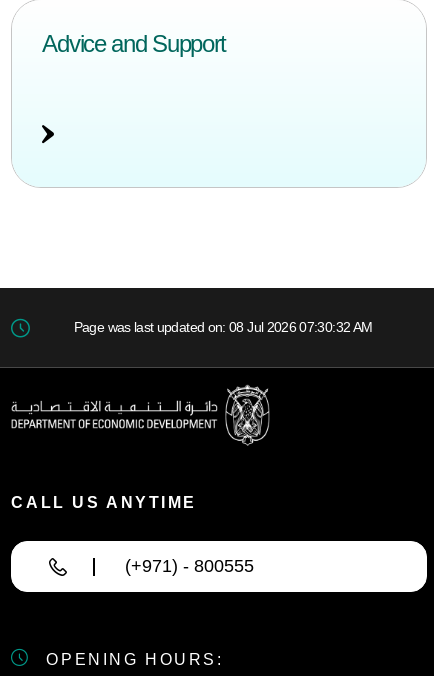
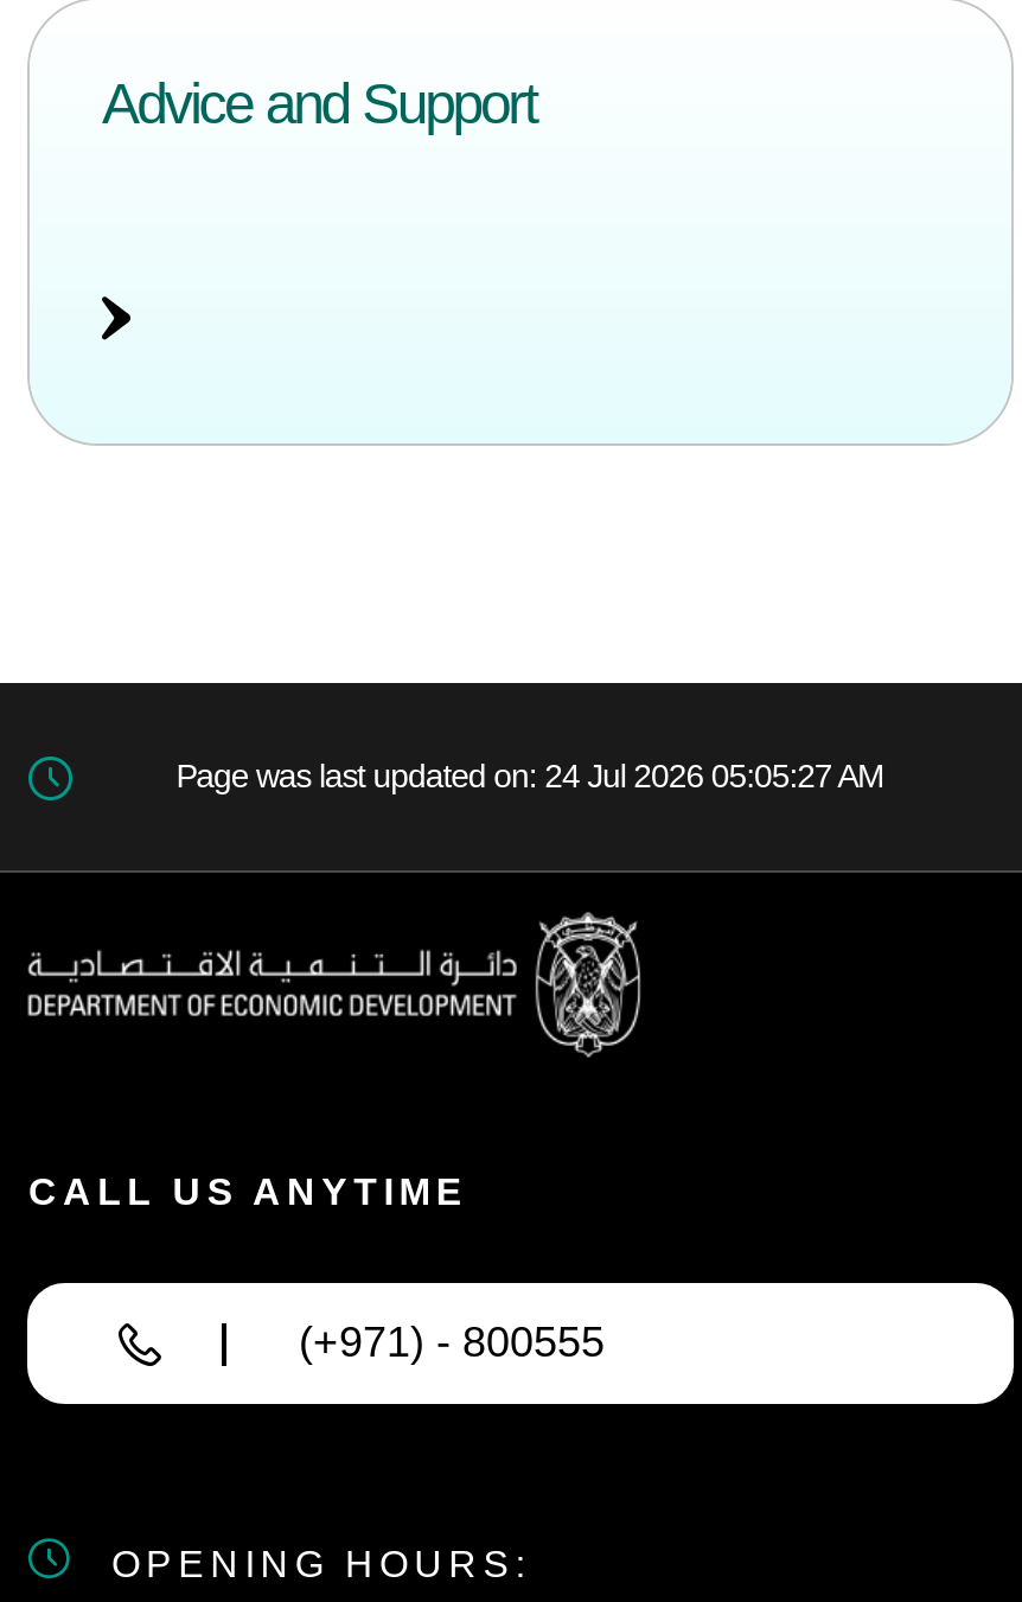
[74,319,372,335] Page was last updated on: 08 Jul 2026 07:30:32 AM -> [176,757,884,794] Page was last updated on: 24 Jul 2026 05:05:27 AM

